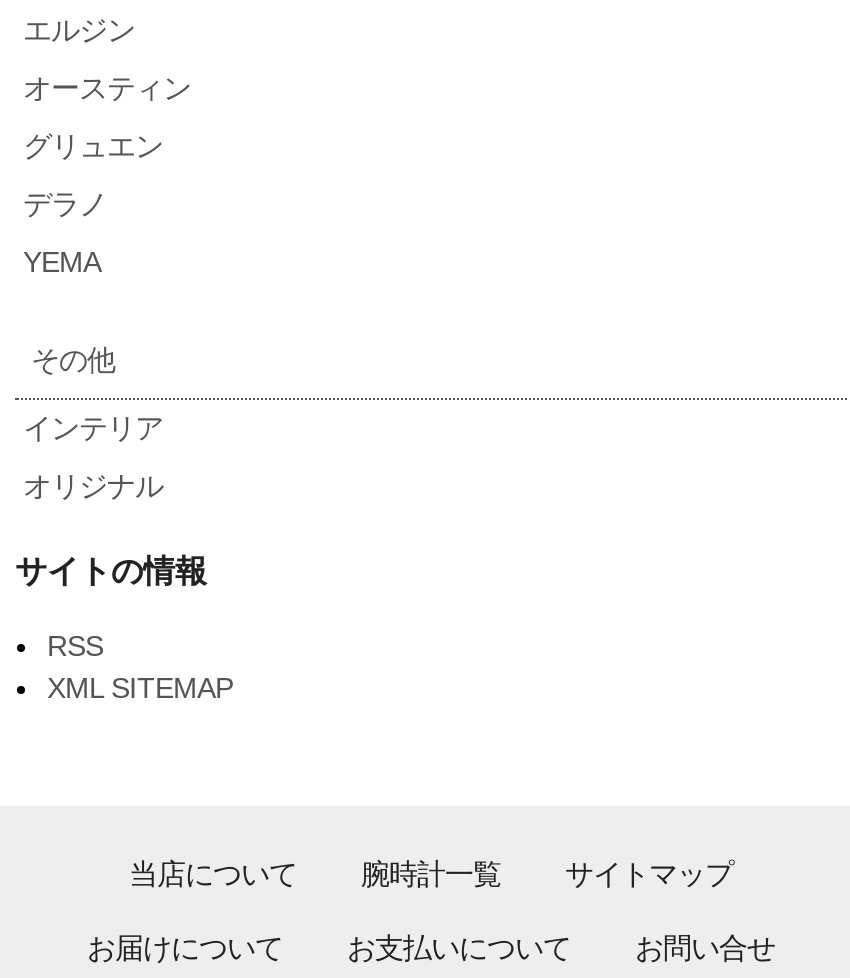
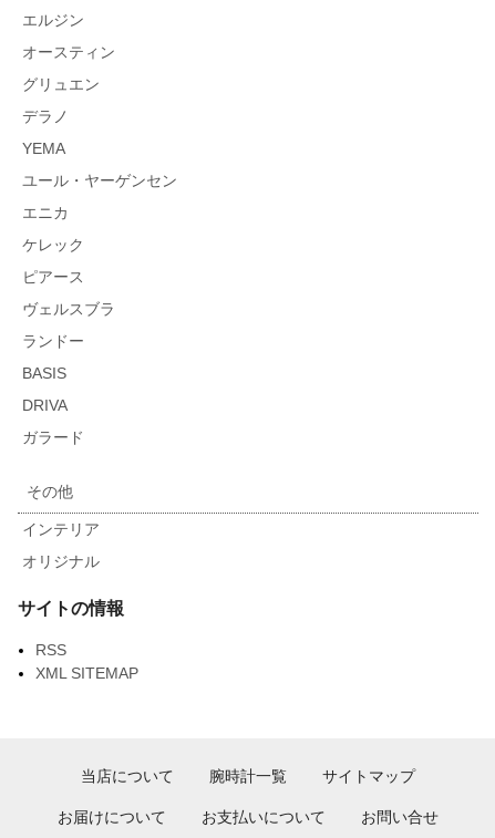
none -> [22,172,177,446] ユール・ヤーゲンセン | エニカ | ケレック | ピアース | ヴェルスブラ | ランドー | BASIS | DRIVA | ガラード

